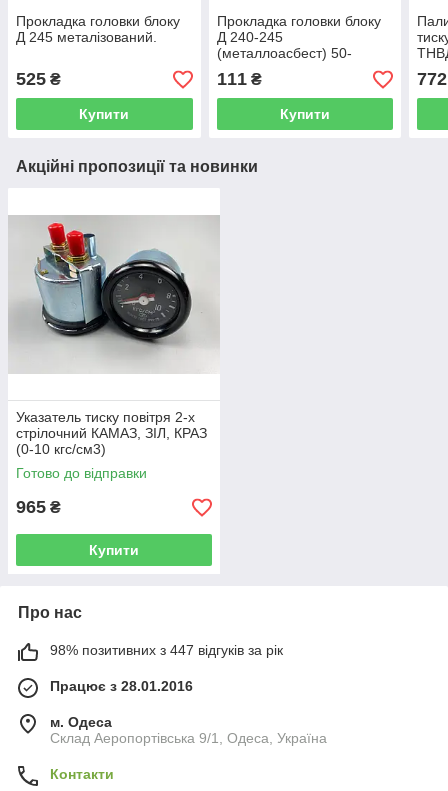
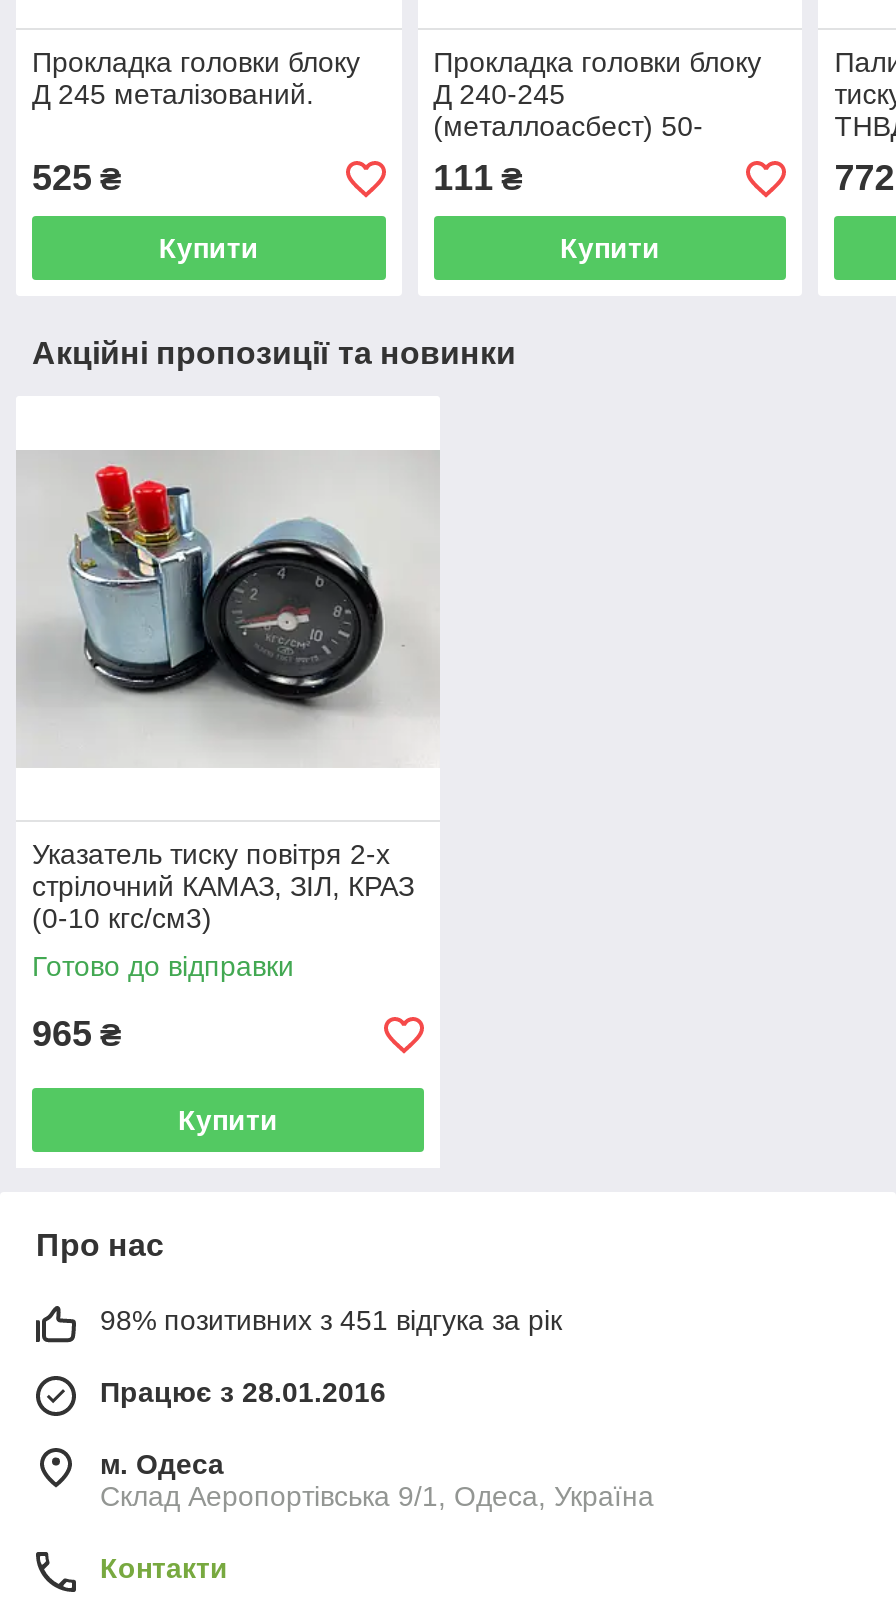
[50,642,283,658] 98% позитивних з 447 відгуків за рік -> [100,1305,562,1337] 98% позитивних з 451 відгука за рік

